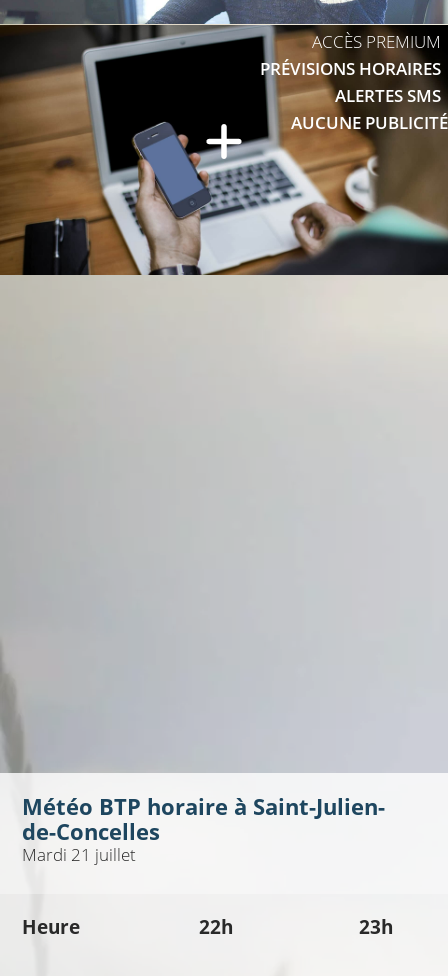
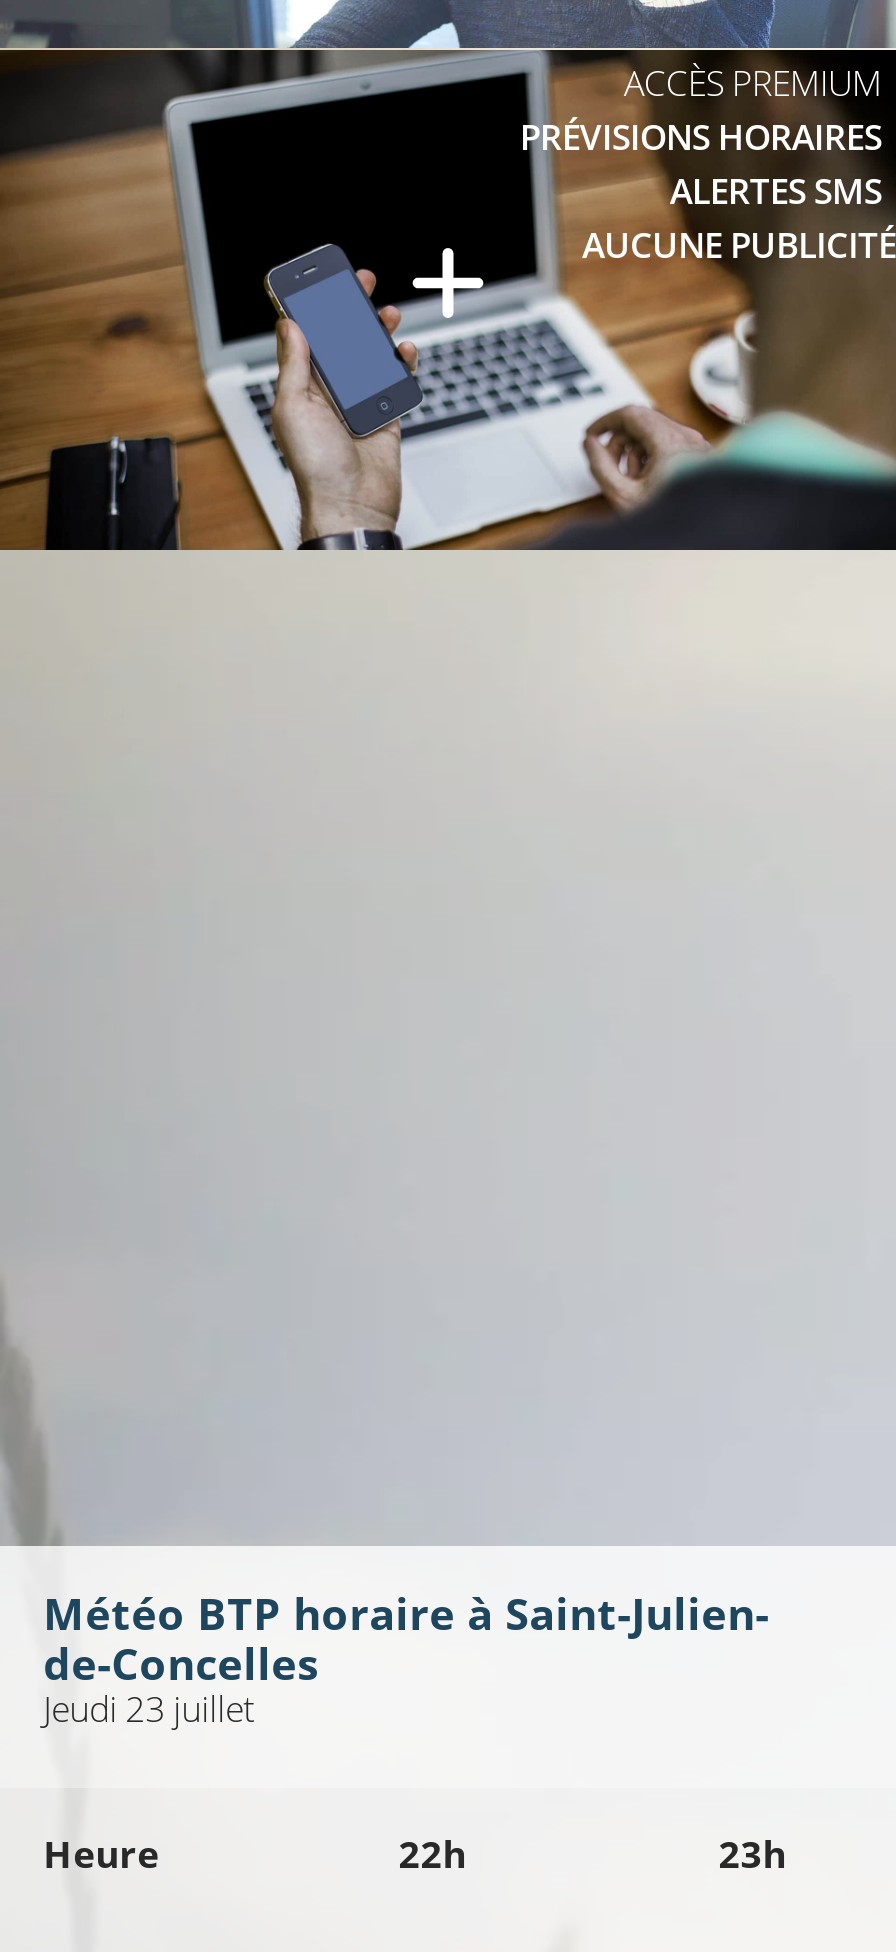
[22,843,136,866] Mardi 21 juillet -> [43,1687,255,1733] Jeudi 23 juillet

